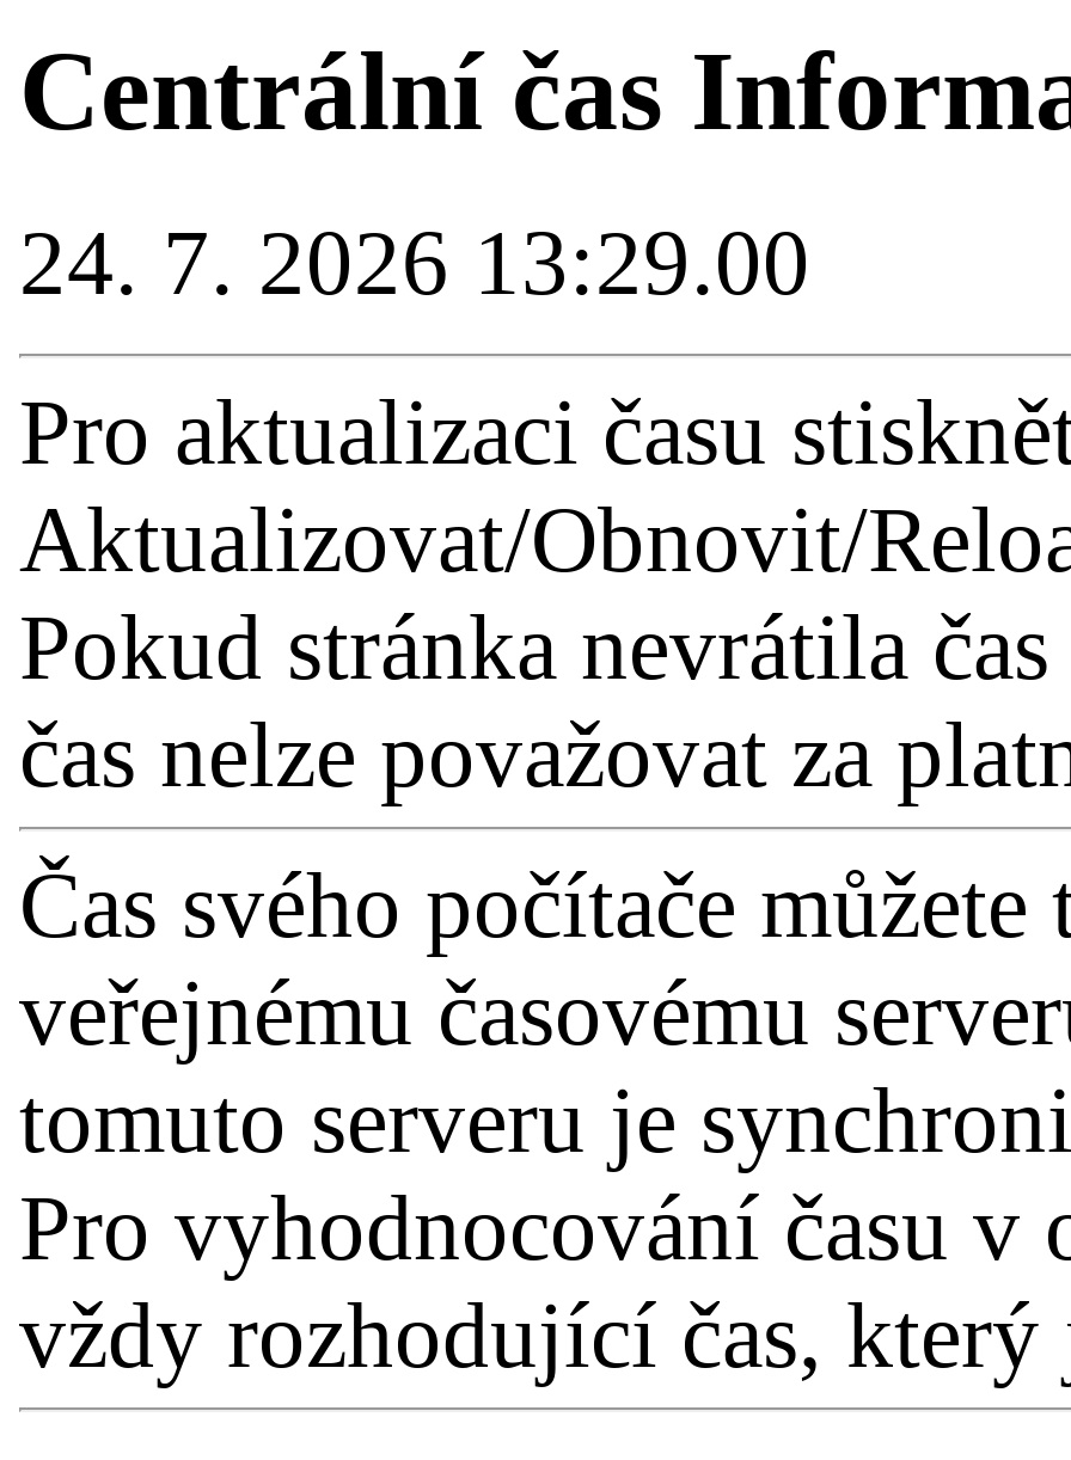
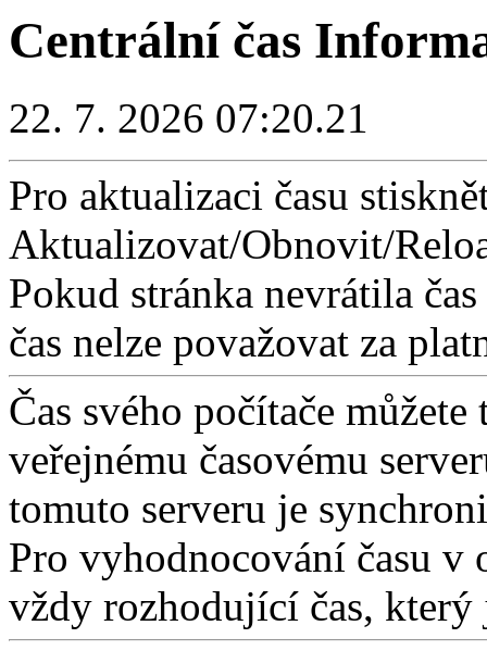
[19,210,810,313] 24. 7. 2026 13:29.00 -> [9,94,369,141] 22. 7. 2026 07:20.21

